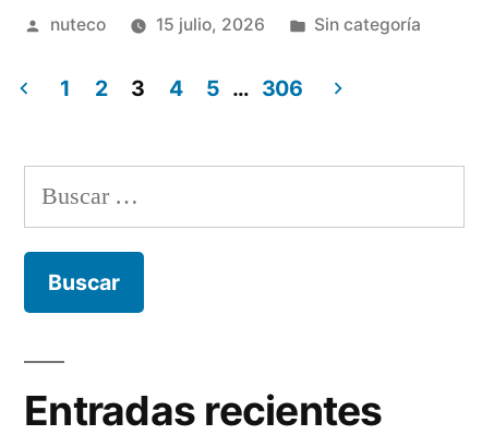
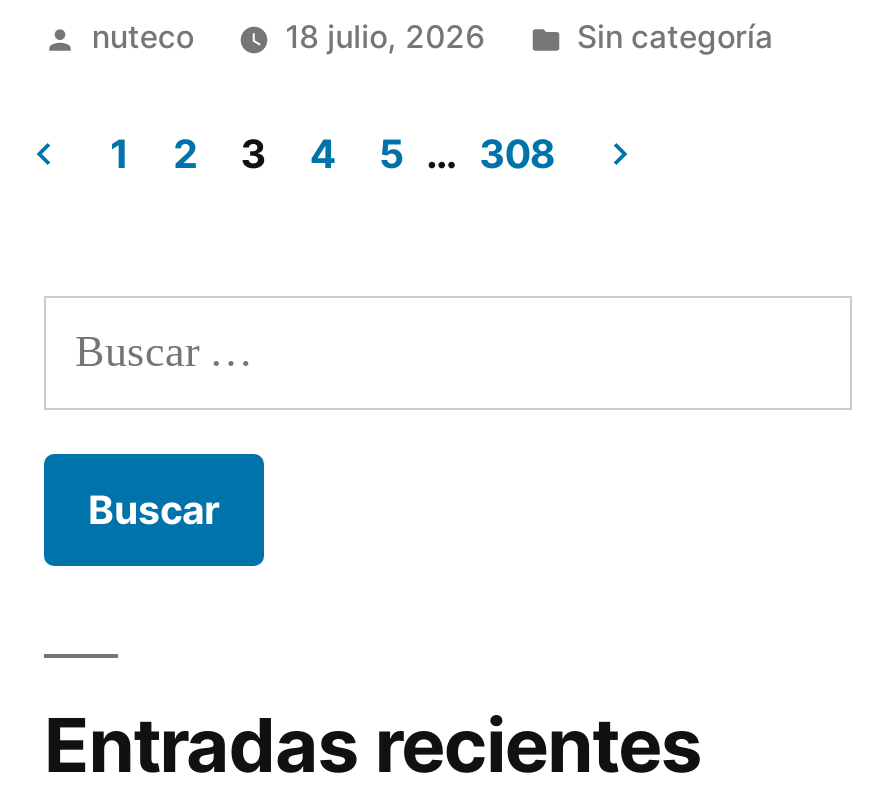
[156,14,265,35] 15 julio, 2026 -> [285,18,485,56] 18 julio, 2026
[60,75,303,101] 1 2 3 4 5 … 306 -> [110,130,555,178] 1 2 3 4 5 … 308

